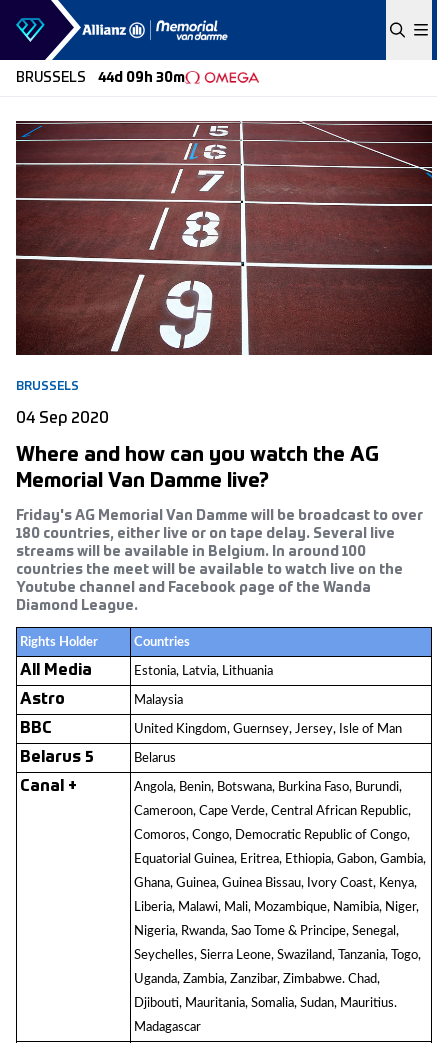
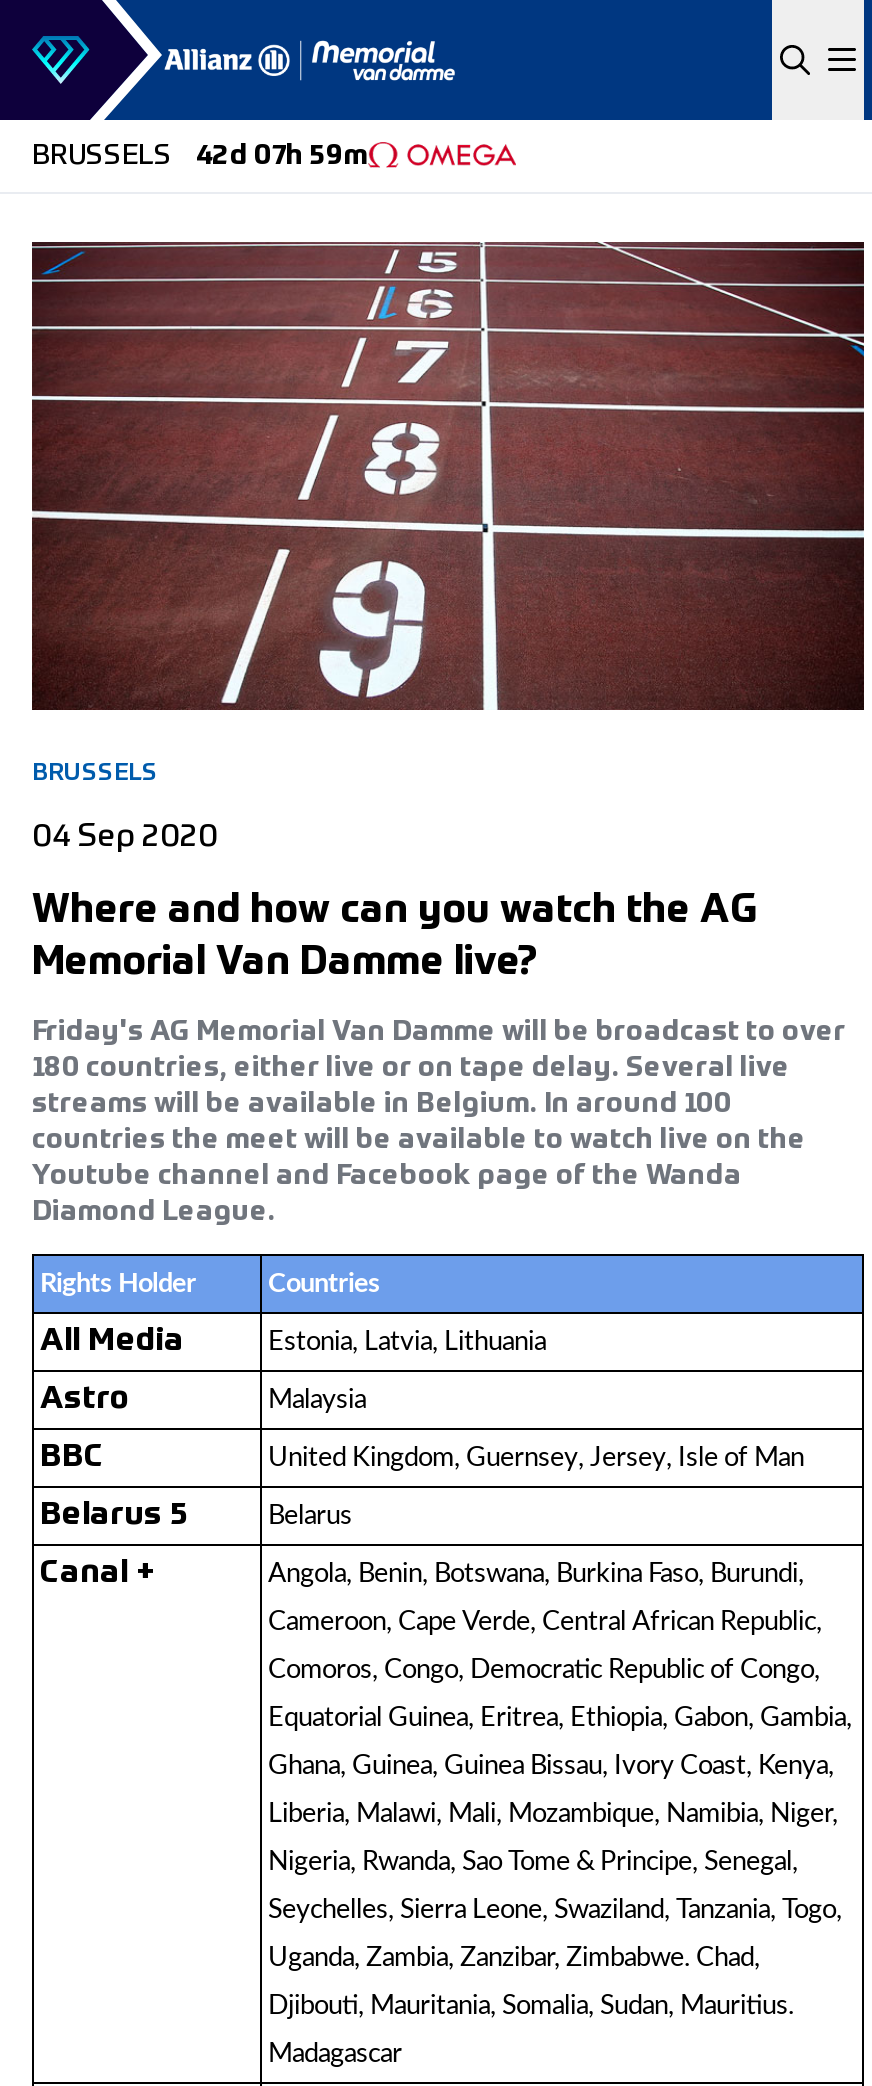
[16,71,185,85] BRUSSELS 44d 09h 30m -> [32,142,368,170] BRUSSELS 42d 07h 59m

